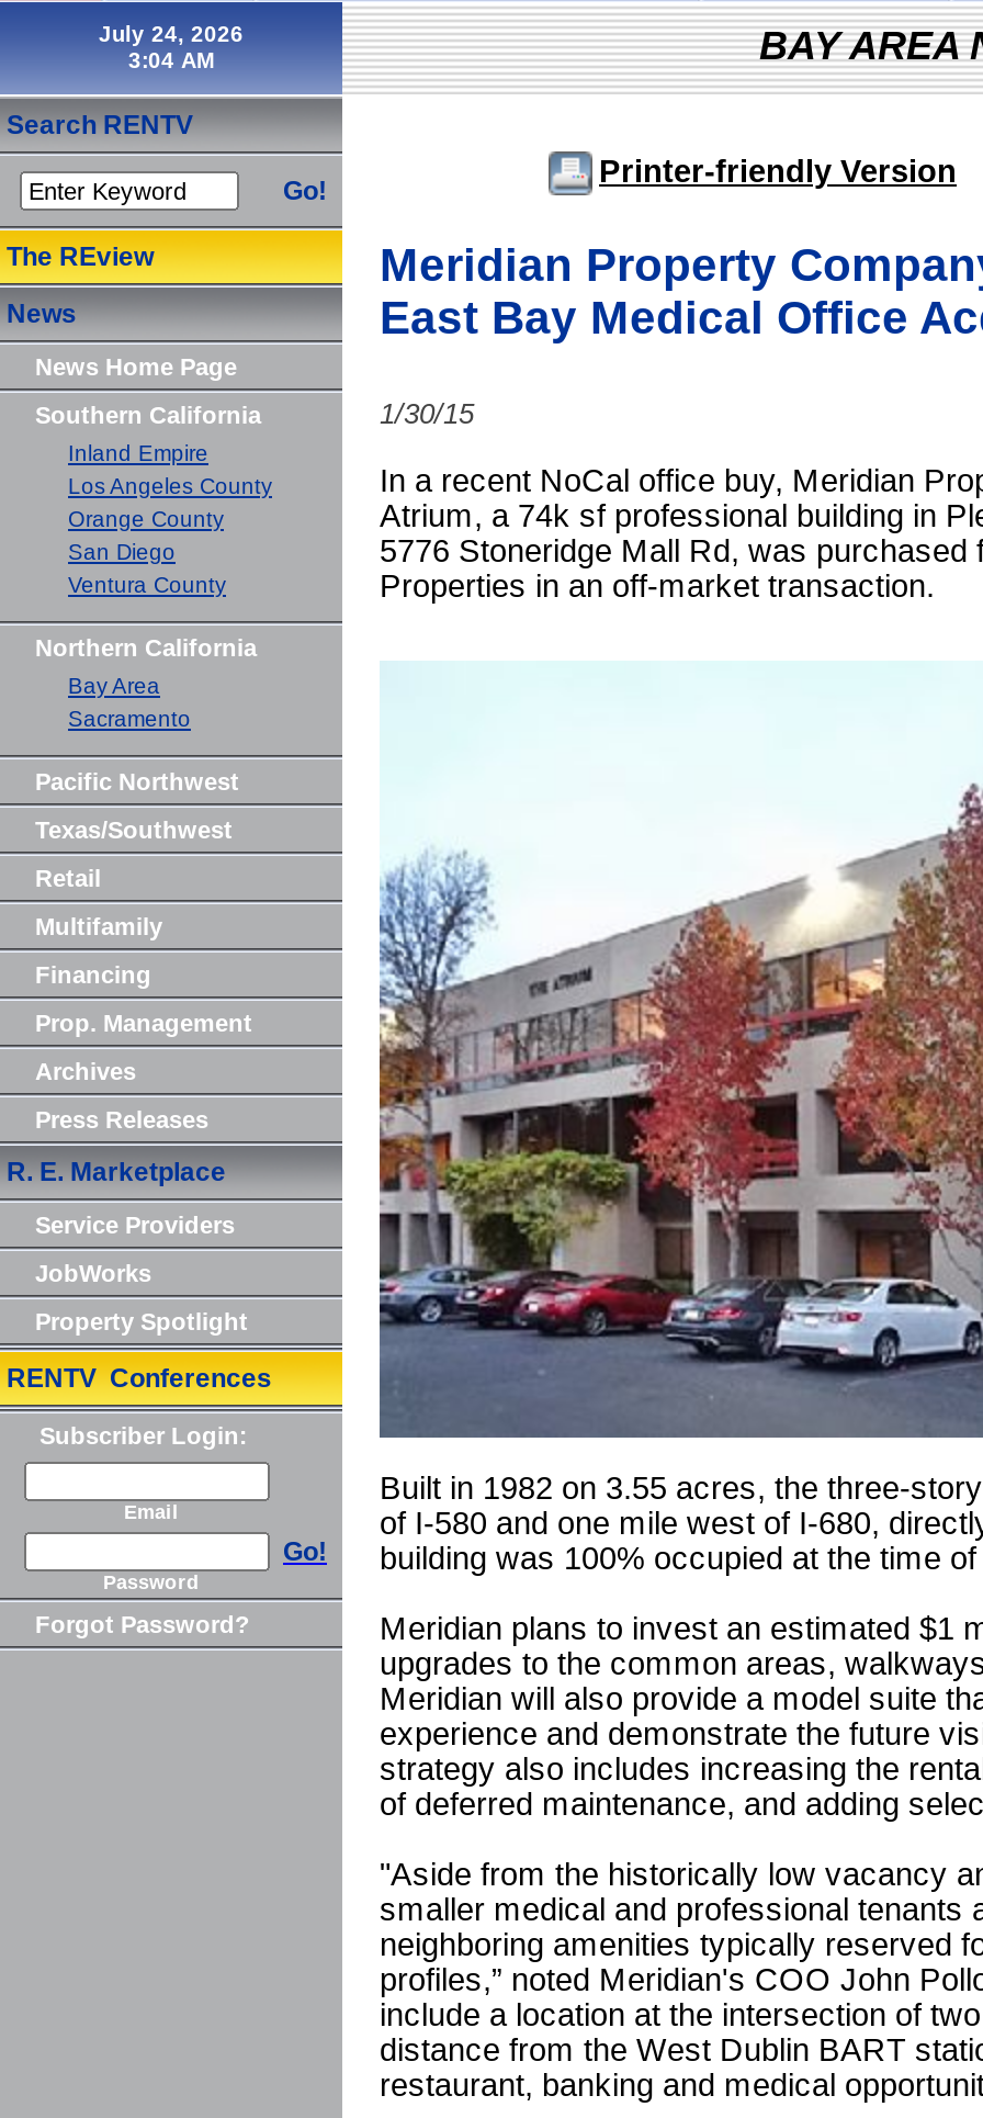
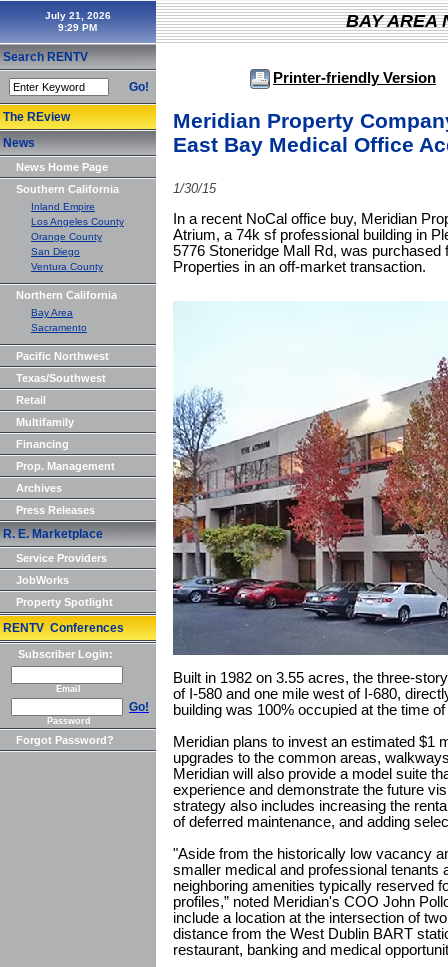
[99,22,244,46] July 24, 2026 -> [45,10,111,21] July 21, 2026

